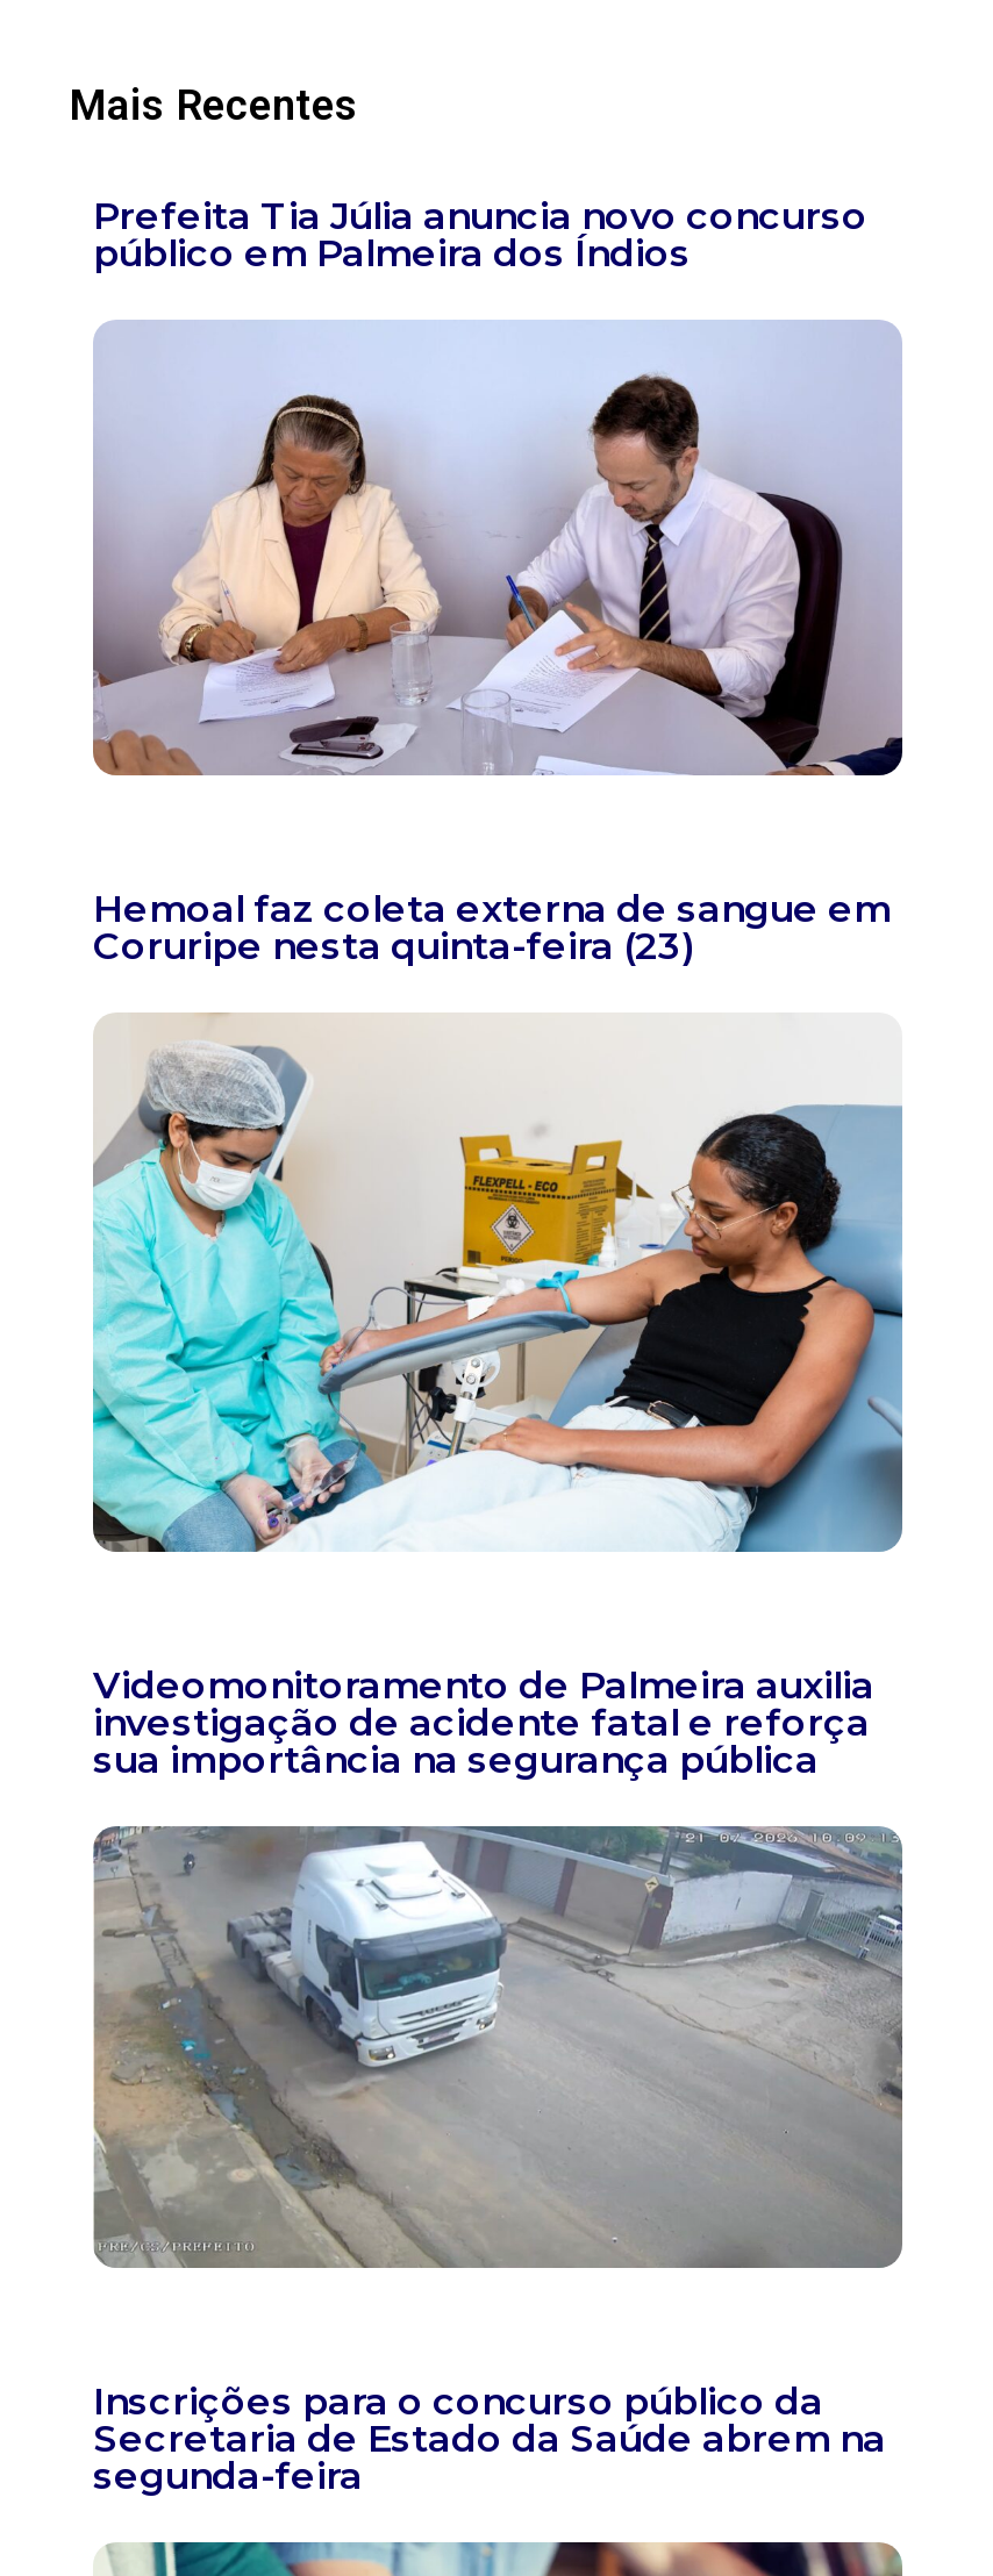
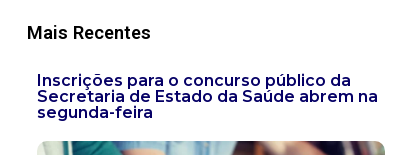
[93,196,867,277] Prefeita Tia Júlia anuncia novo concurso | público em Palmeira dos Índios -> none
[91,320,905,778] [image] -> none
[93,888,891,969] Hemoal faz coleta externa de sangue em | Coruripe nesta quinta-feira (23) -> none
[91,1012,905,1557] [image] -> none
[93,1665,874,1783] Videomonitoramento de Palmeira auxilia | investigação de acidente fatal e reforça | sua importância na segurança pública -> none
[93,1824,902,2270] [image] -> none

